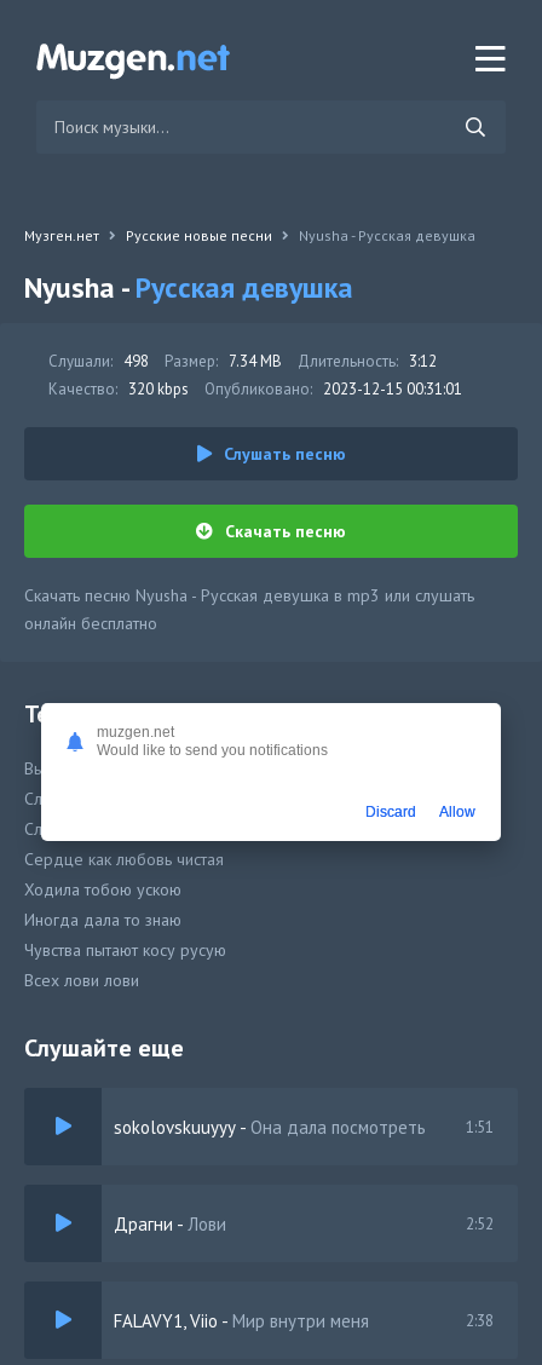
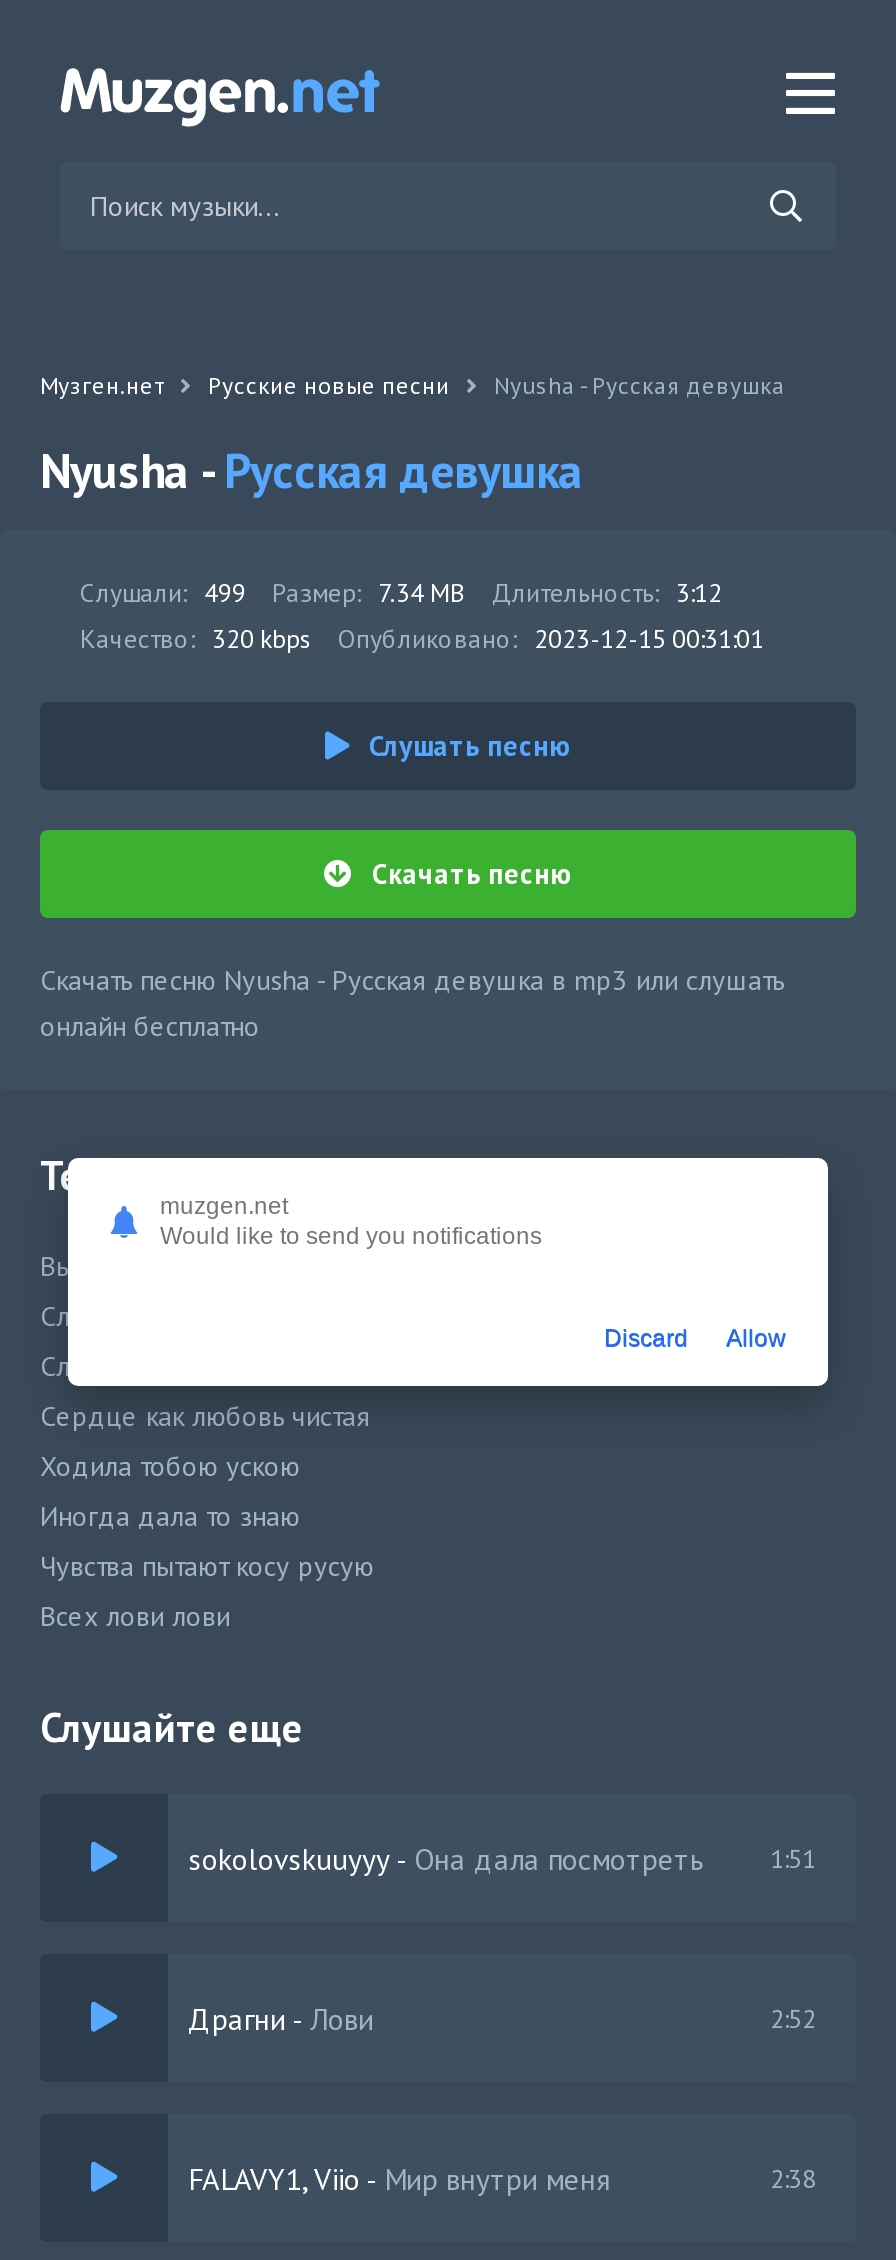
[48,351,149,372] Слушали: 498 -> [80,576,246,610] Слушали: 499

